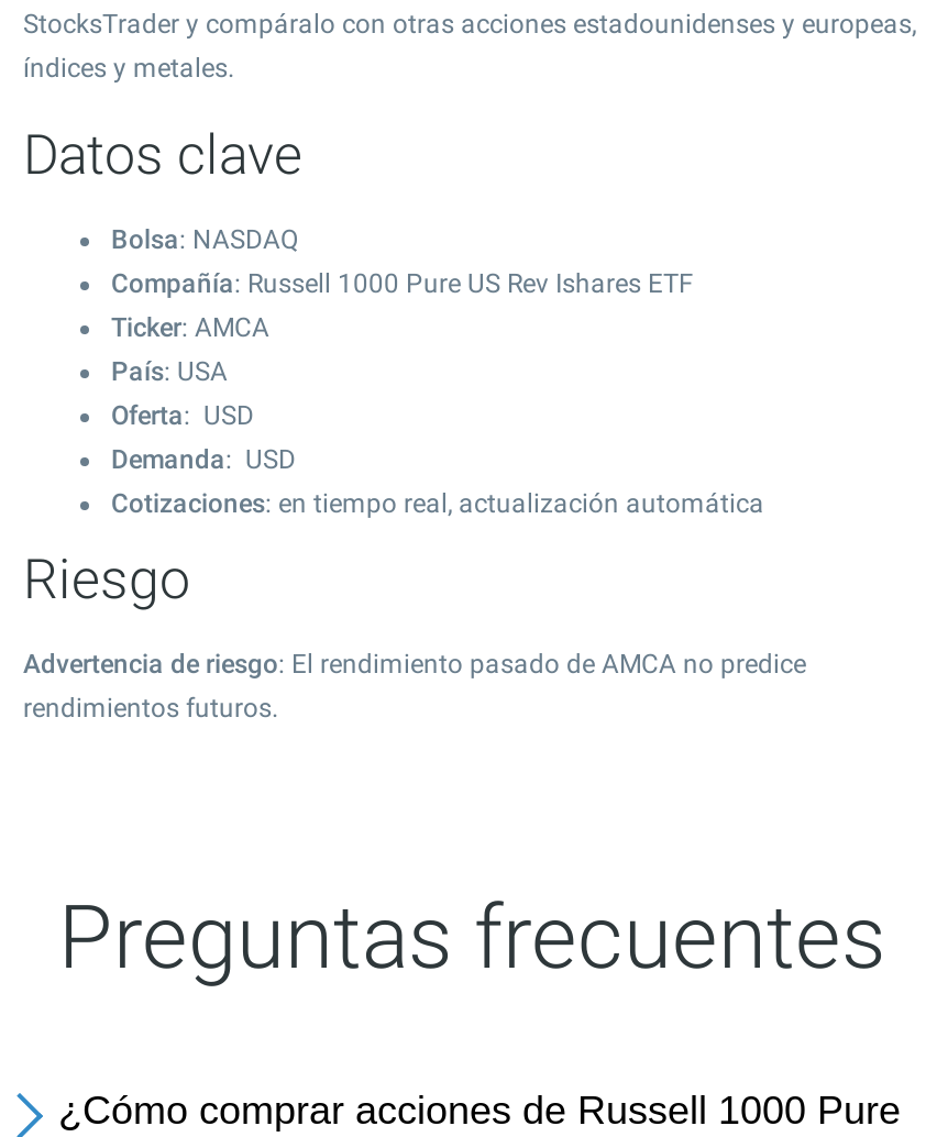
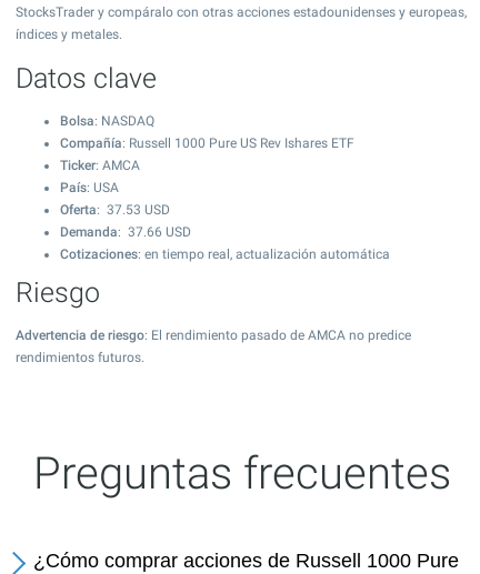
[111,400,296,475] Oferta: USD | Demanda: USD -> [60,202,191,240] Oferta: 37.53 USD | Demanda: 37.66 USD

